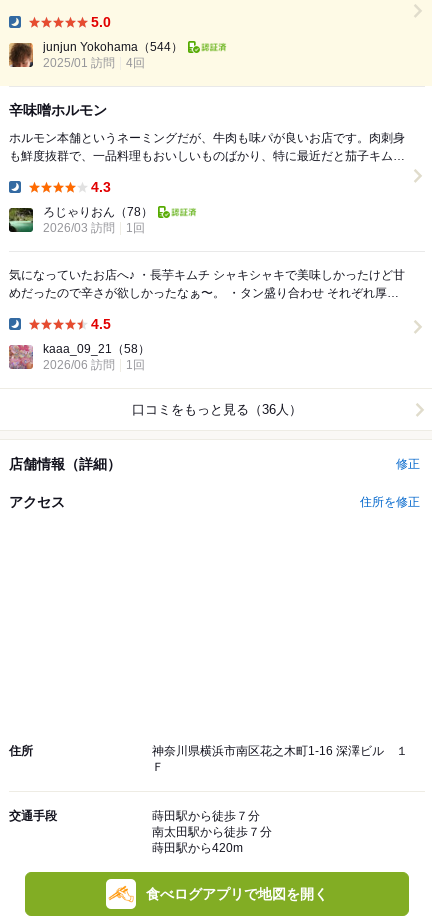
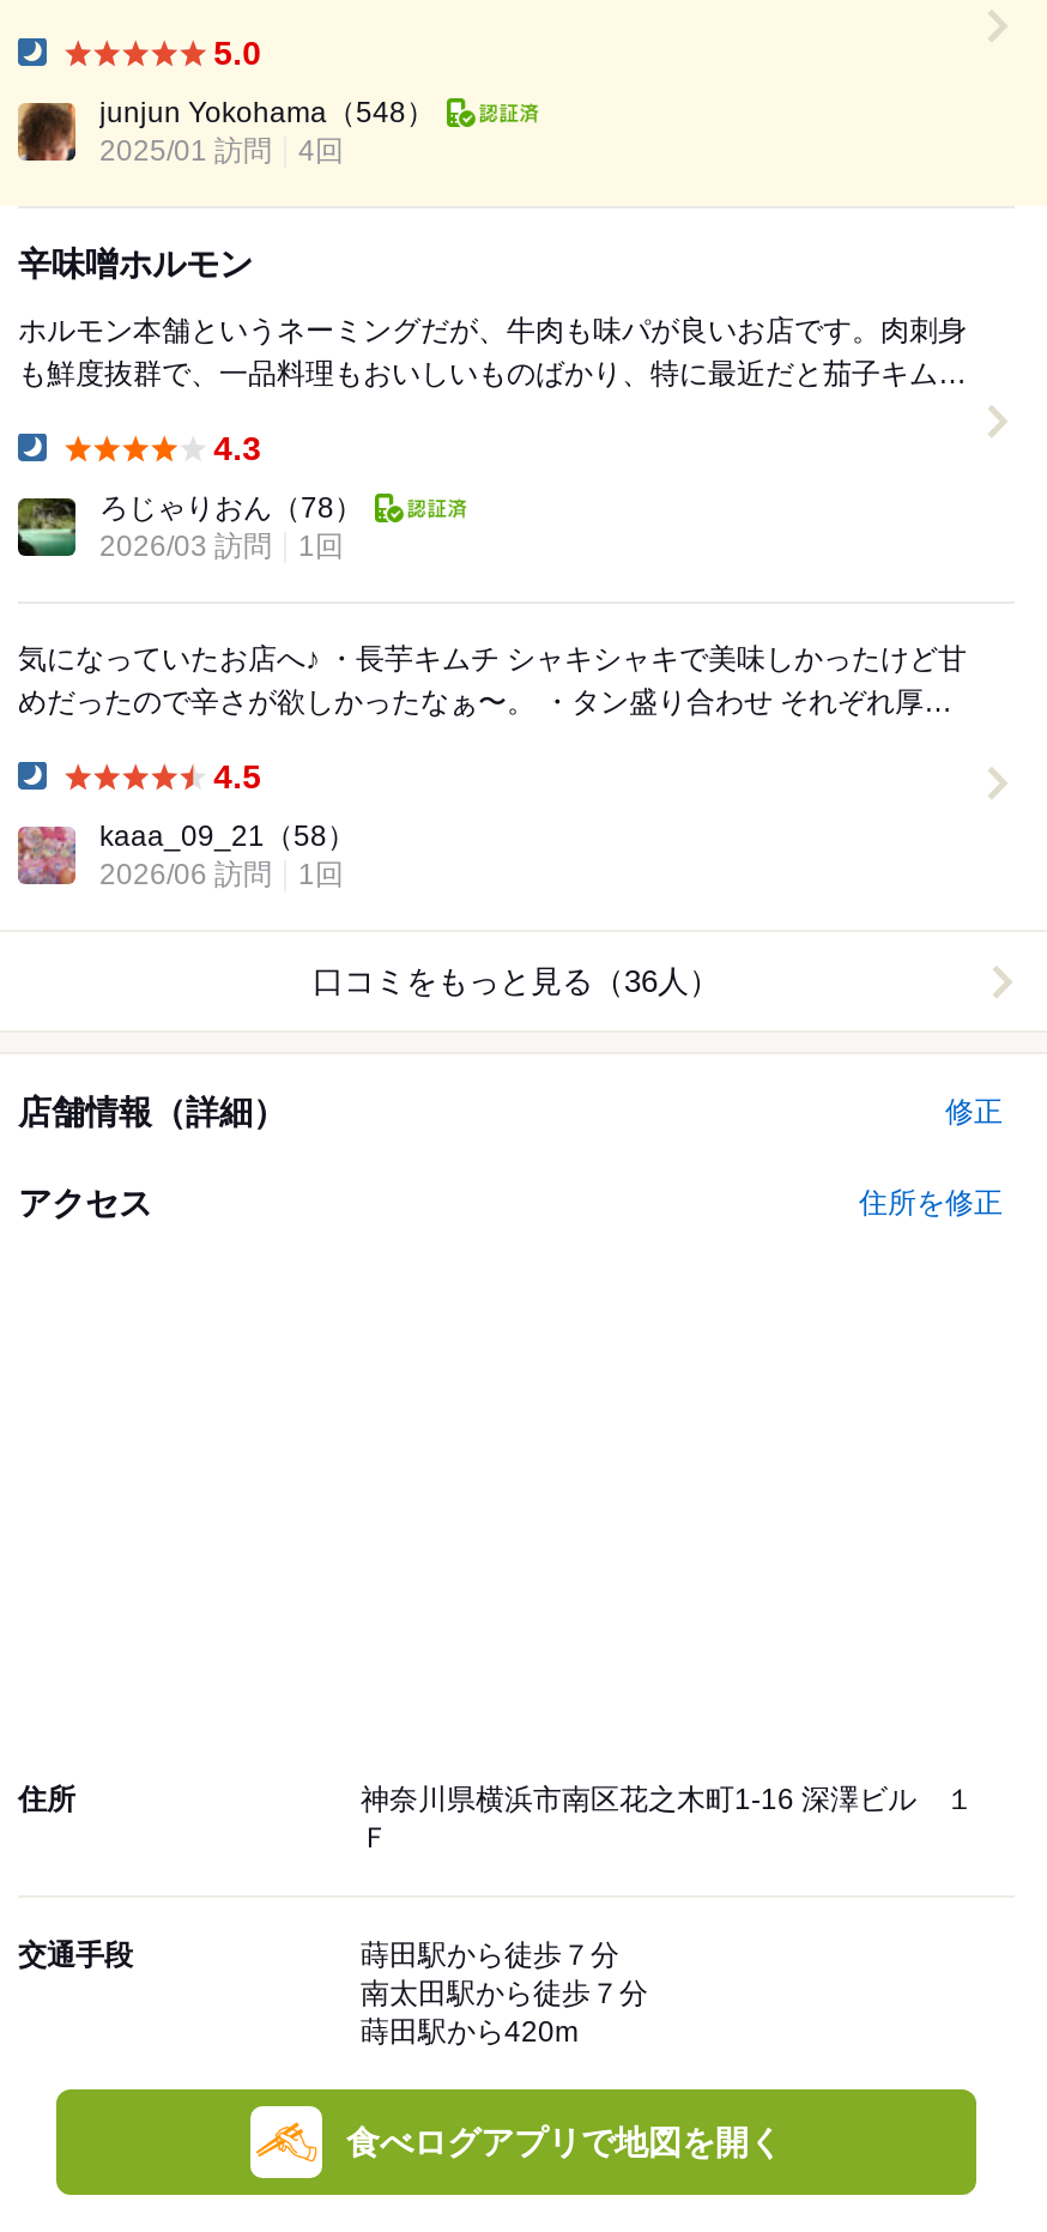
[43,40,183,54] junjun Yokohama（544） -> [99,96,435,130] junjun Yokohama（548）

